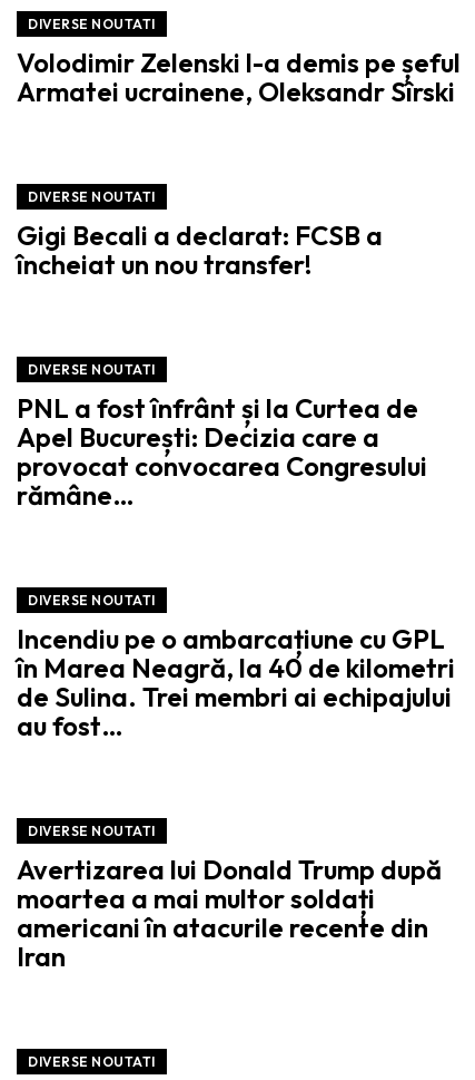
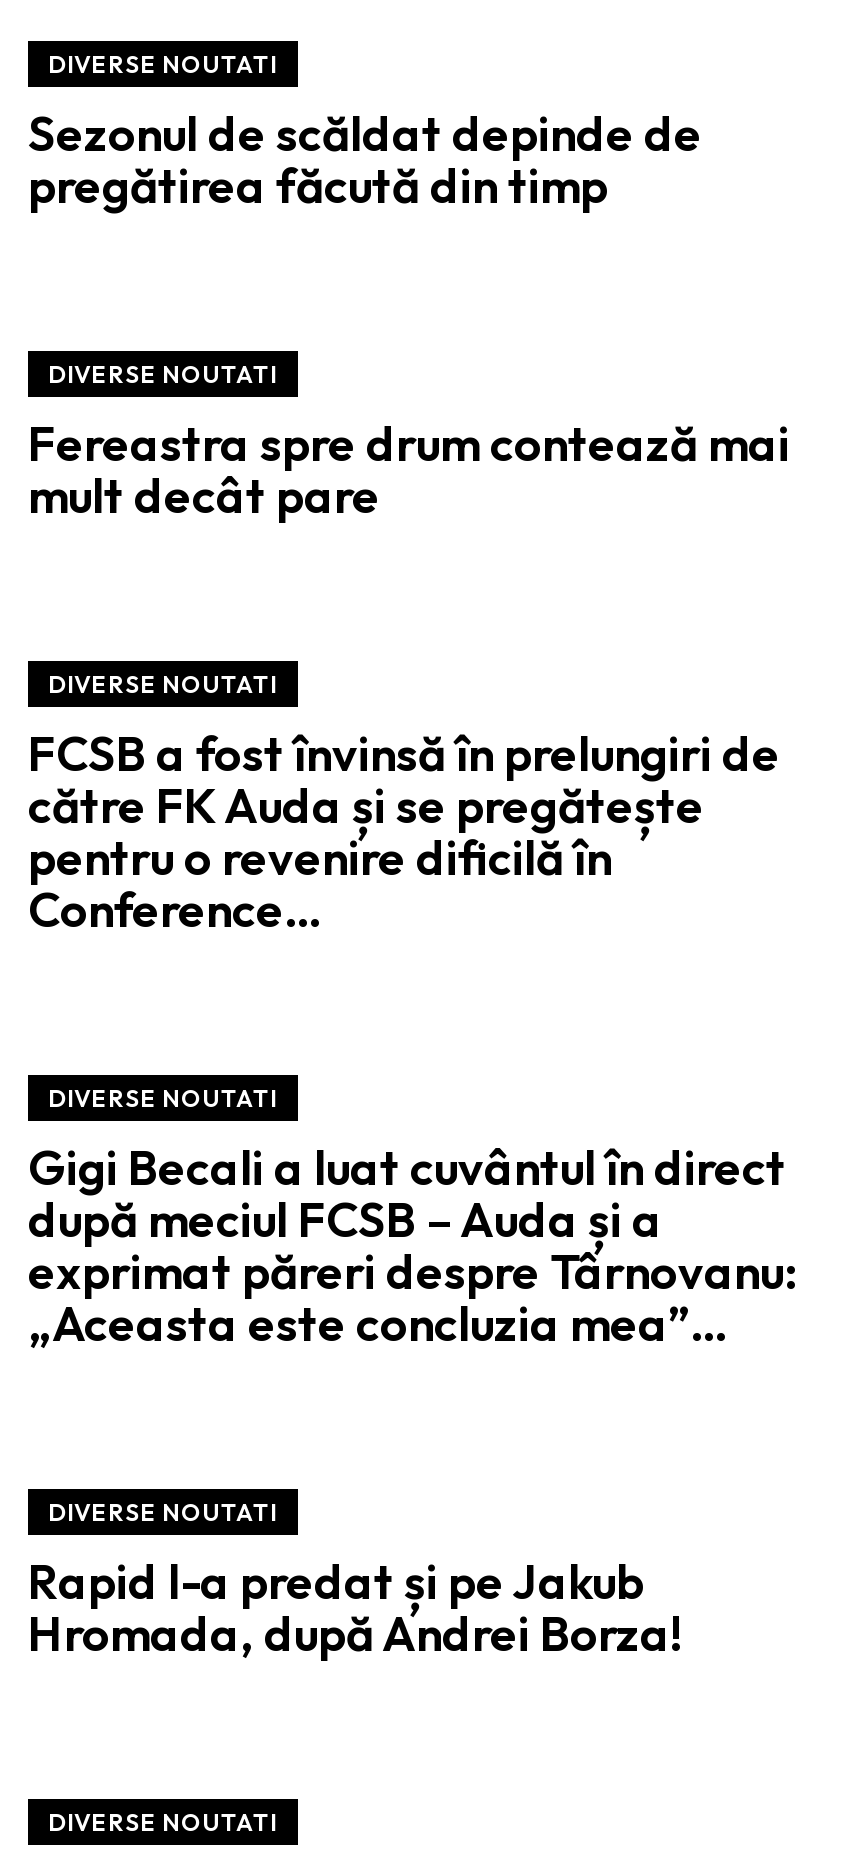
[17,45,461,108] Volodimir Zelenski l-a demis pe șeful | Armatei ucrainene, Oleksandr Sîrski -> [28,103,702,215] Sezonul de scăldat depinde de | pregătirea făcută din timp
[17,218,383,281] Gigi Becali a declarat: FCSB a | încheiat un nou transfer! -> [28,413,790,525] Fereastra spre drum contează mai | mult decât pare
[17,391,427,511] PNL a fost înfrânt și la Curtea de | Apel București: Decizia care a | provocat convocarea Congresului | rămâne… -> [28,723,780,939] FCSB a fost învinsă în prelungiri de | către FK Auda și se pregătește | pentru o revenire dificilă în | Conference…
[17,622,455,742] Incendiu pe o ambarcațiune cu GPL | în Marea Neagră, la 40 de kilometri | de Sulina. Trei membri ai echipajului | au fost… -> [28,1137,796,1353] Gigi Becali a luat cuvântul în direct | după meciul FCSB – Auda și a | exprimat păreri despre Târnovanu: | „Aceasta este concluzia mea”…
[17,852,442,973] Avertizarea lui Donald Trump după | moartea a mai multor soldați | americani în atacurile recente din | Iran -> [28,1551,682,1663] Rapid l-a predat și pe Jakub | Hromada, după Andrei Borza!

